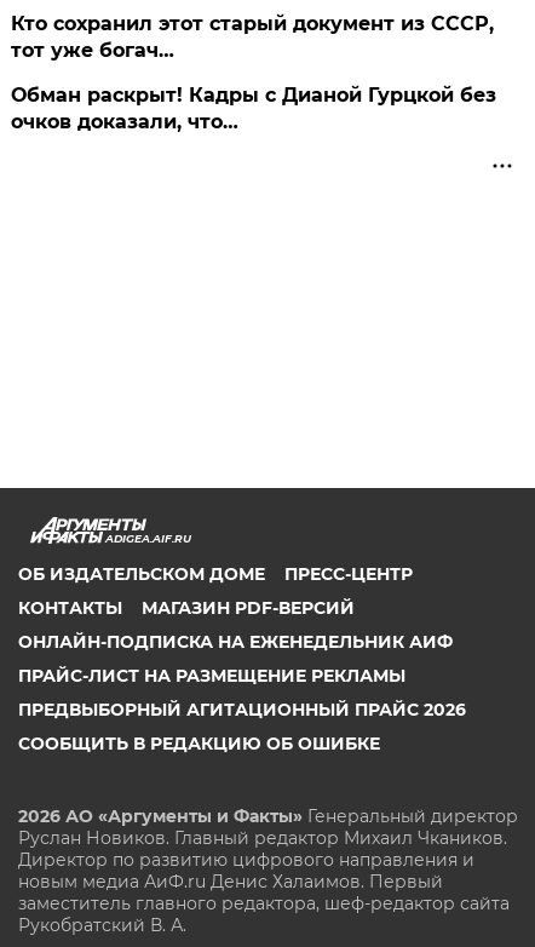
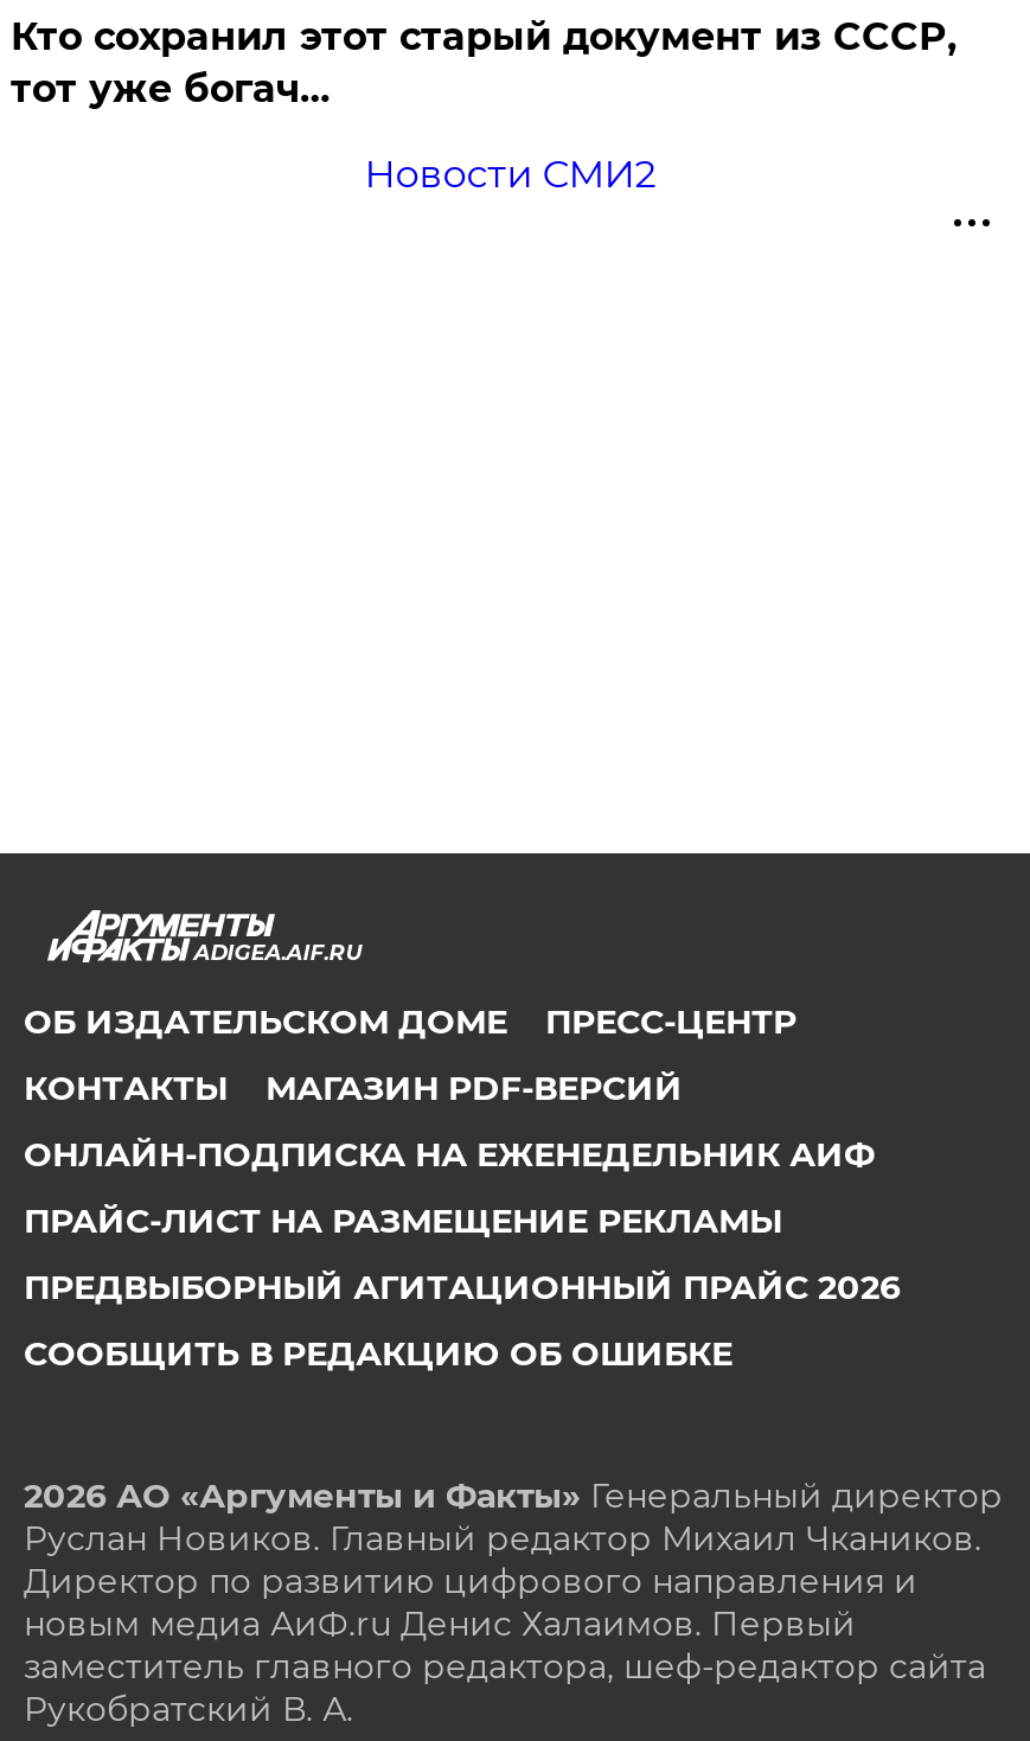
[11,84,497,133] Обман раскрыт! Кадры с Дианой Гурцкой без | очков доказали, что… -> [364,152,656,197] Новости СМИ2

